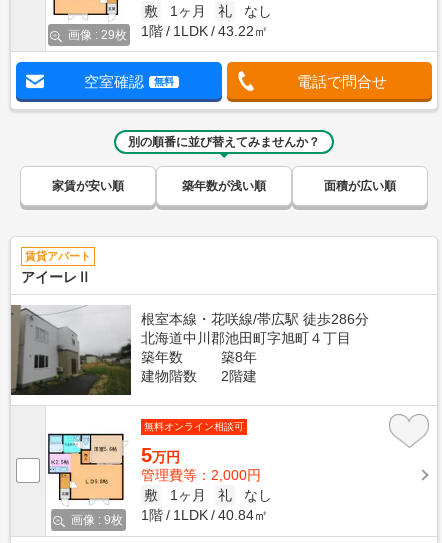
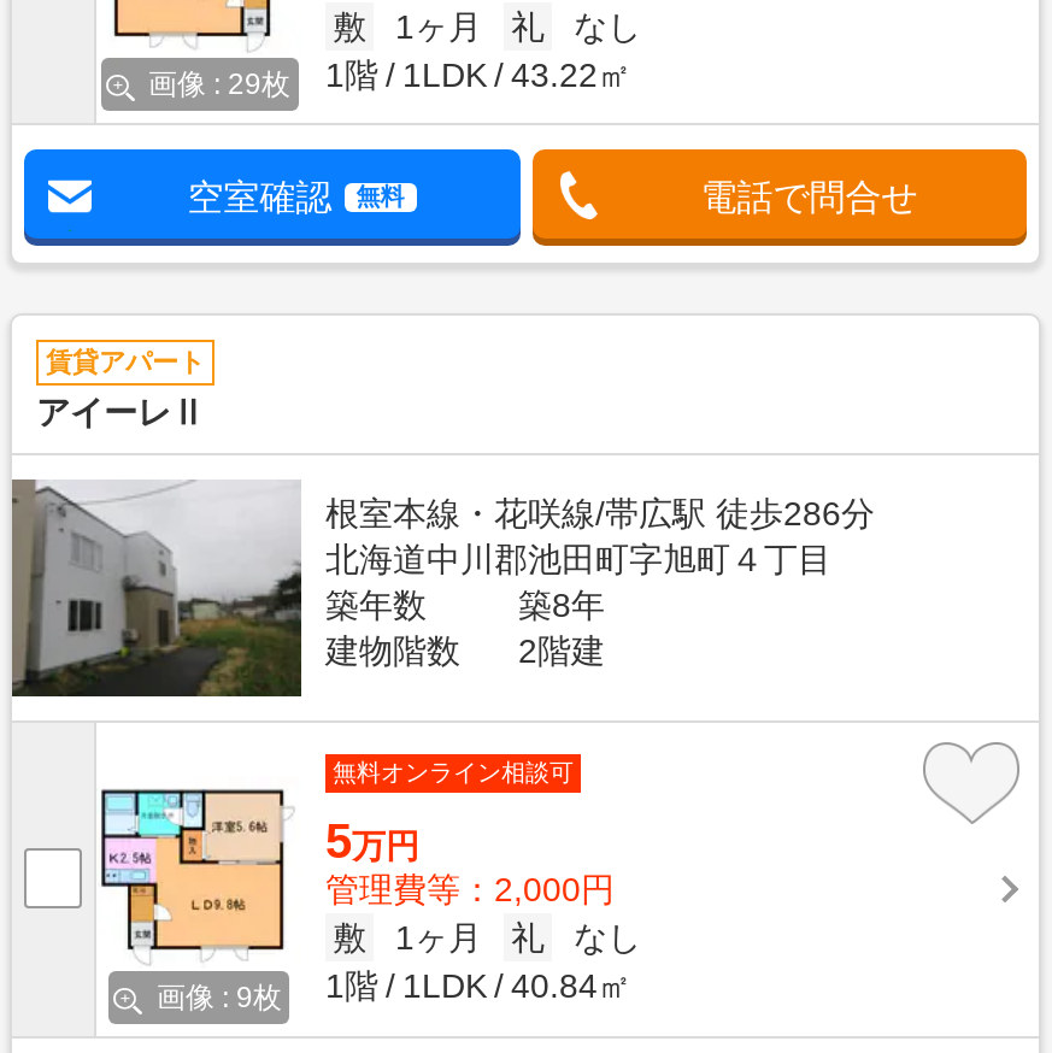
[52,134,396,192] 別の順番に並び替えてみませんか？ | 家賃が安い順 | 築年数が浅い順 | 面積が広い順 -> none

